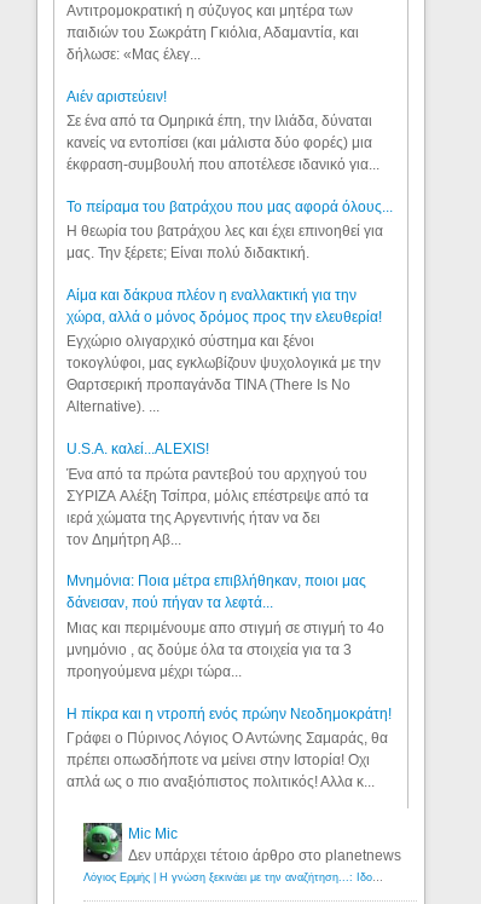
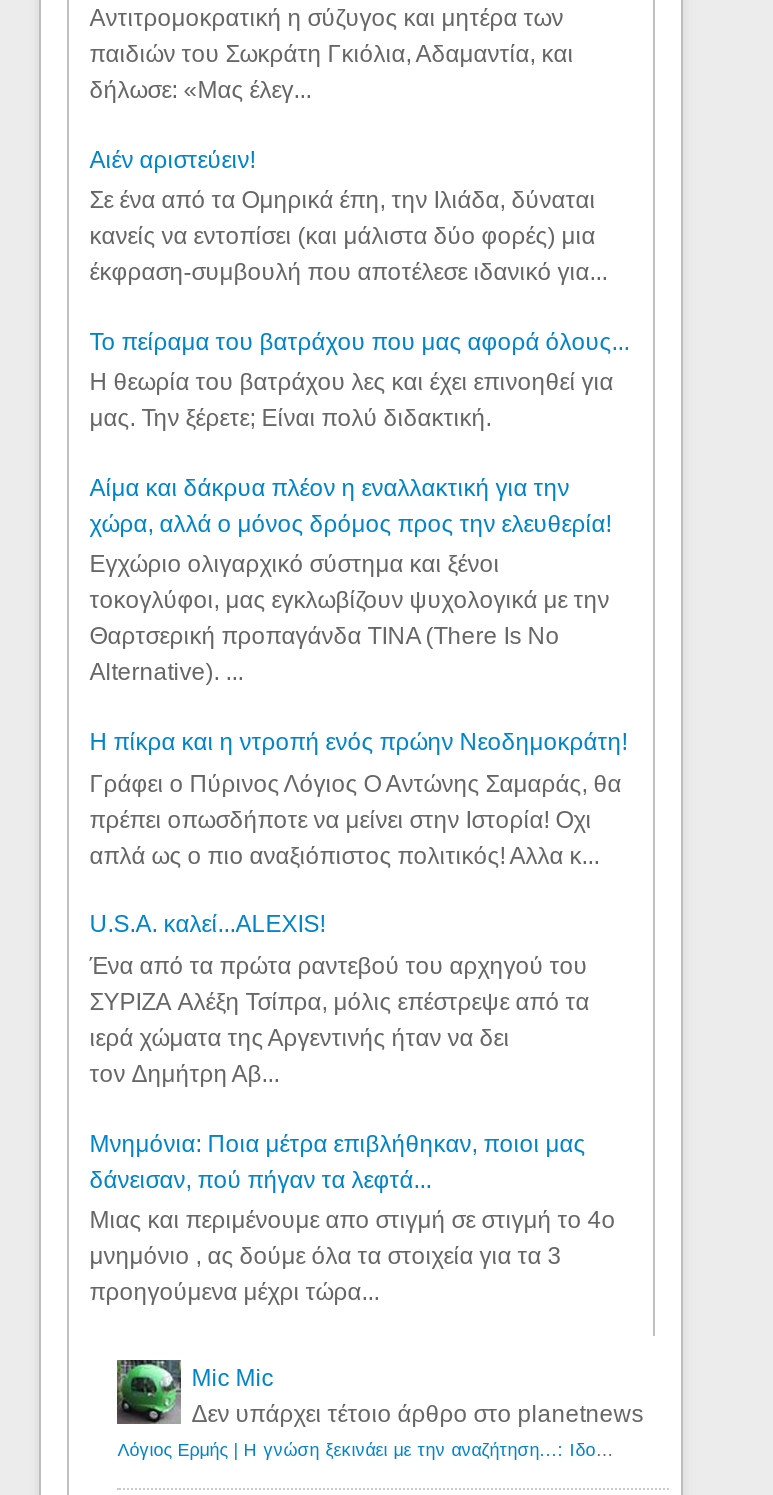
moved [67,466,385,680] -> [89,952,615,1306]: Ένα από τα πρώτα ραντεβού του αρχηγού του | ΣΥΡΙΖΑ Αλέξη Τσίπρα, μόλις επέστρεψε από τα | ιερά χώματα της Αργεντινής ήταν να δει | ... | μνημόνιο , ας δούμε όλα τα στοιχεία για τα 3 | προηγούμενα μέχρι τώρα...
moved [67,705,392,790] -> [89,729,627,869]: Η πίκρα και η ντροπή ενός πρώην Νεοδημοκράτη! | Γράφει ο Πύρινος Λόγιος Ο Αντώνης Σαμαράς, θα | πρέπει οπωσδήποτε να μείνει στην Ιστορία! Οχι | απλά ως ο πιο αναξιόπιστος πολιτικός! Αλλα κ...

